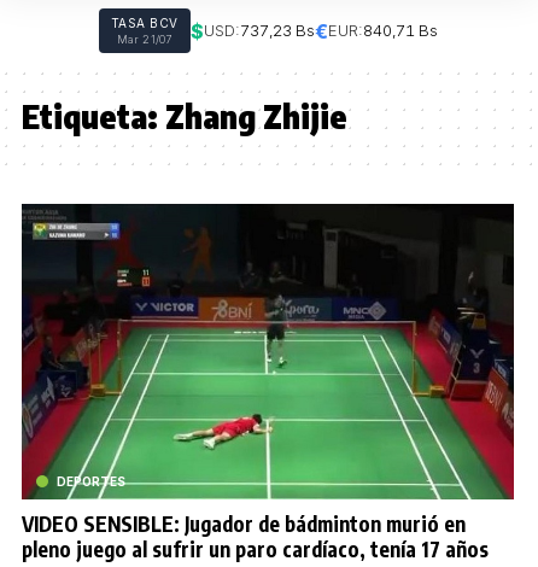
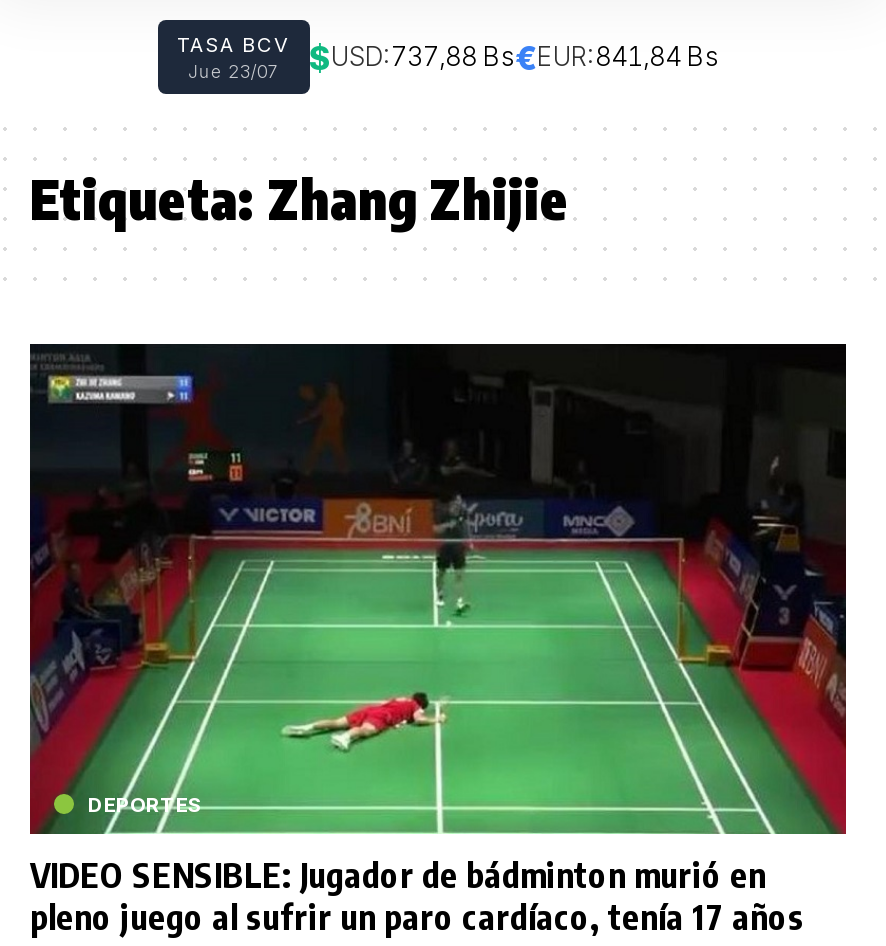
[117,19,437,46] Mar 21/07 | $USD:737,23 Bs€EUR:840,71 Bs -> [188,37,719,82] Jue 23/07 | $USD:737,88 Bs€EUR:841,84 Bs

